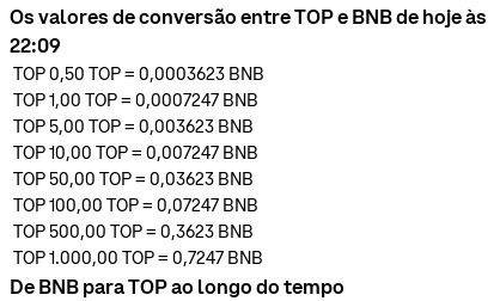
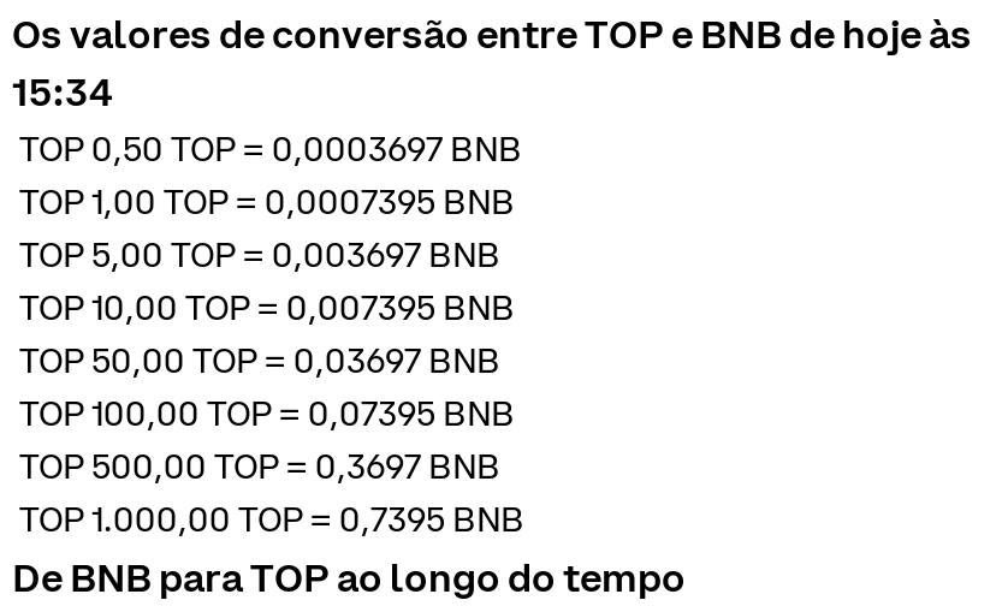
[10,33,61,57] 22:09 -> [12,66,113,114] 15:34
[13,63,264,84] TOP 0,50 TOP = 0,0003623 BNB -> [19,126,522,170] TOP 0,50 TOP = 0,0003697 BNB
[13,89,258,110] TOP 1,00 TOP = 0,0007247 BNB -> [19,179,515,222] TOP 1,00 TOP = 0,0007395 BNB
[13,115,254,137] TOP 5,00 TOP = 0,003623 BNB -> [19,232,500,275] TOP 5,00 TOP = 0,003697 BNB
[13,142,258,163] TOP 10,00 TOP = 0,007247 BNB -> [19,285,515,328] TOP 10,00 TOP = 0,007395 BNB
[13,168,254,189] TOP 50,00 TOP = 0,03623 BNB -> [19,338,500,381] TOP 50,00 TOP = 0,03697 BNB
[13,194,258,216] TOP 100,00 TOP = 0,07247 BNB -> [19,391,515,434] TOP 100,00 TOP = 0,07395 BNB
[13,220,254,242] TOP 500,00 TOP = 0,3623 BNB -> [19,444,500,487] TOP 500,00 TOP = 0,3697 BNB
[13,247,263,268] TOP 1.000,00 TOP = 0,7247 BNB -> [19,497,524,540] TOP 1.000,00 TOP = 0,7395 BNB

